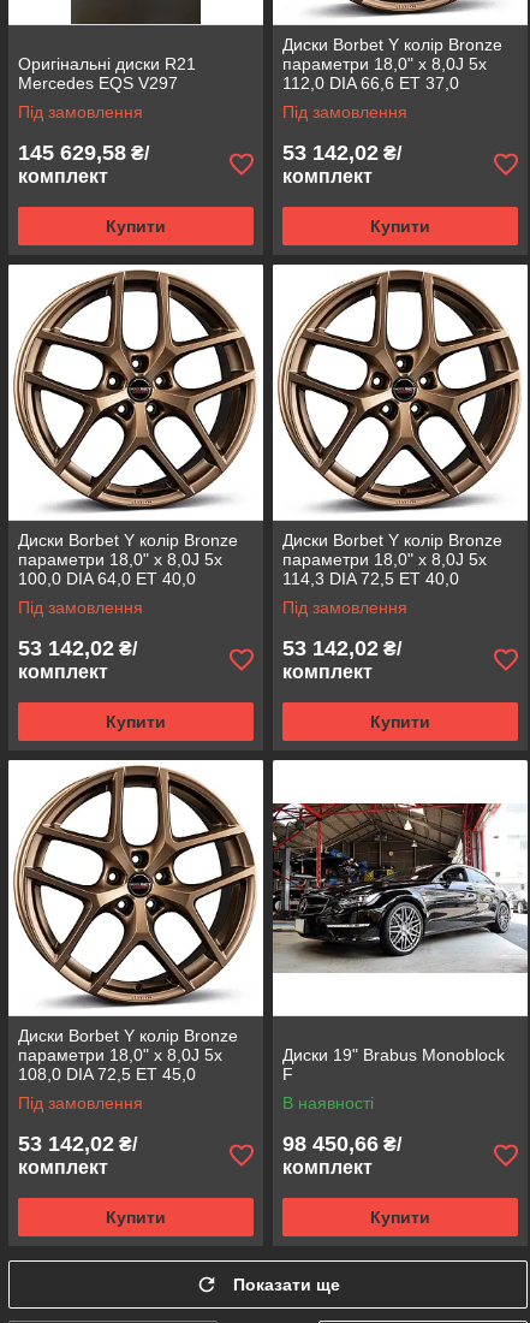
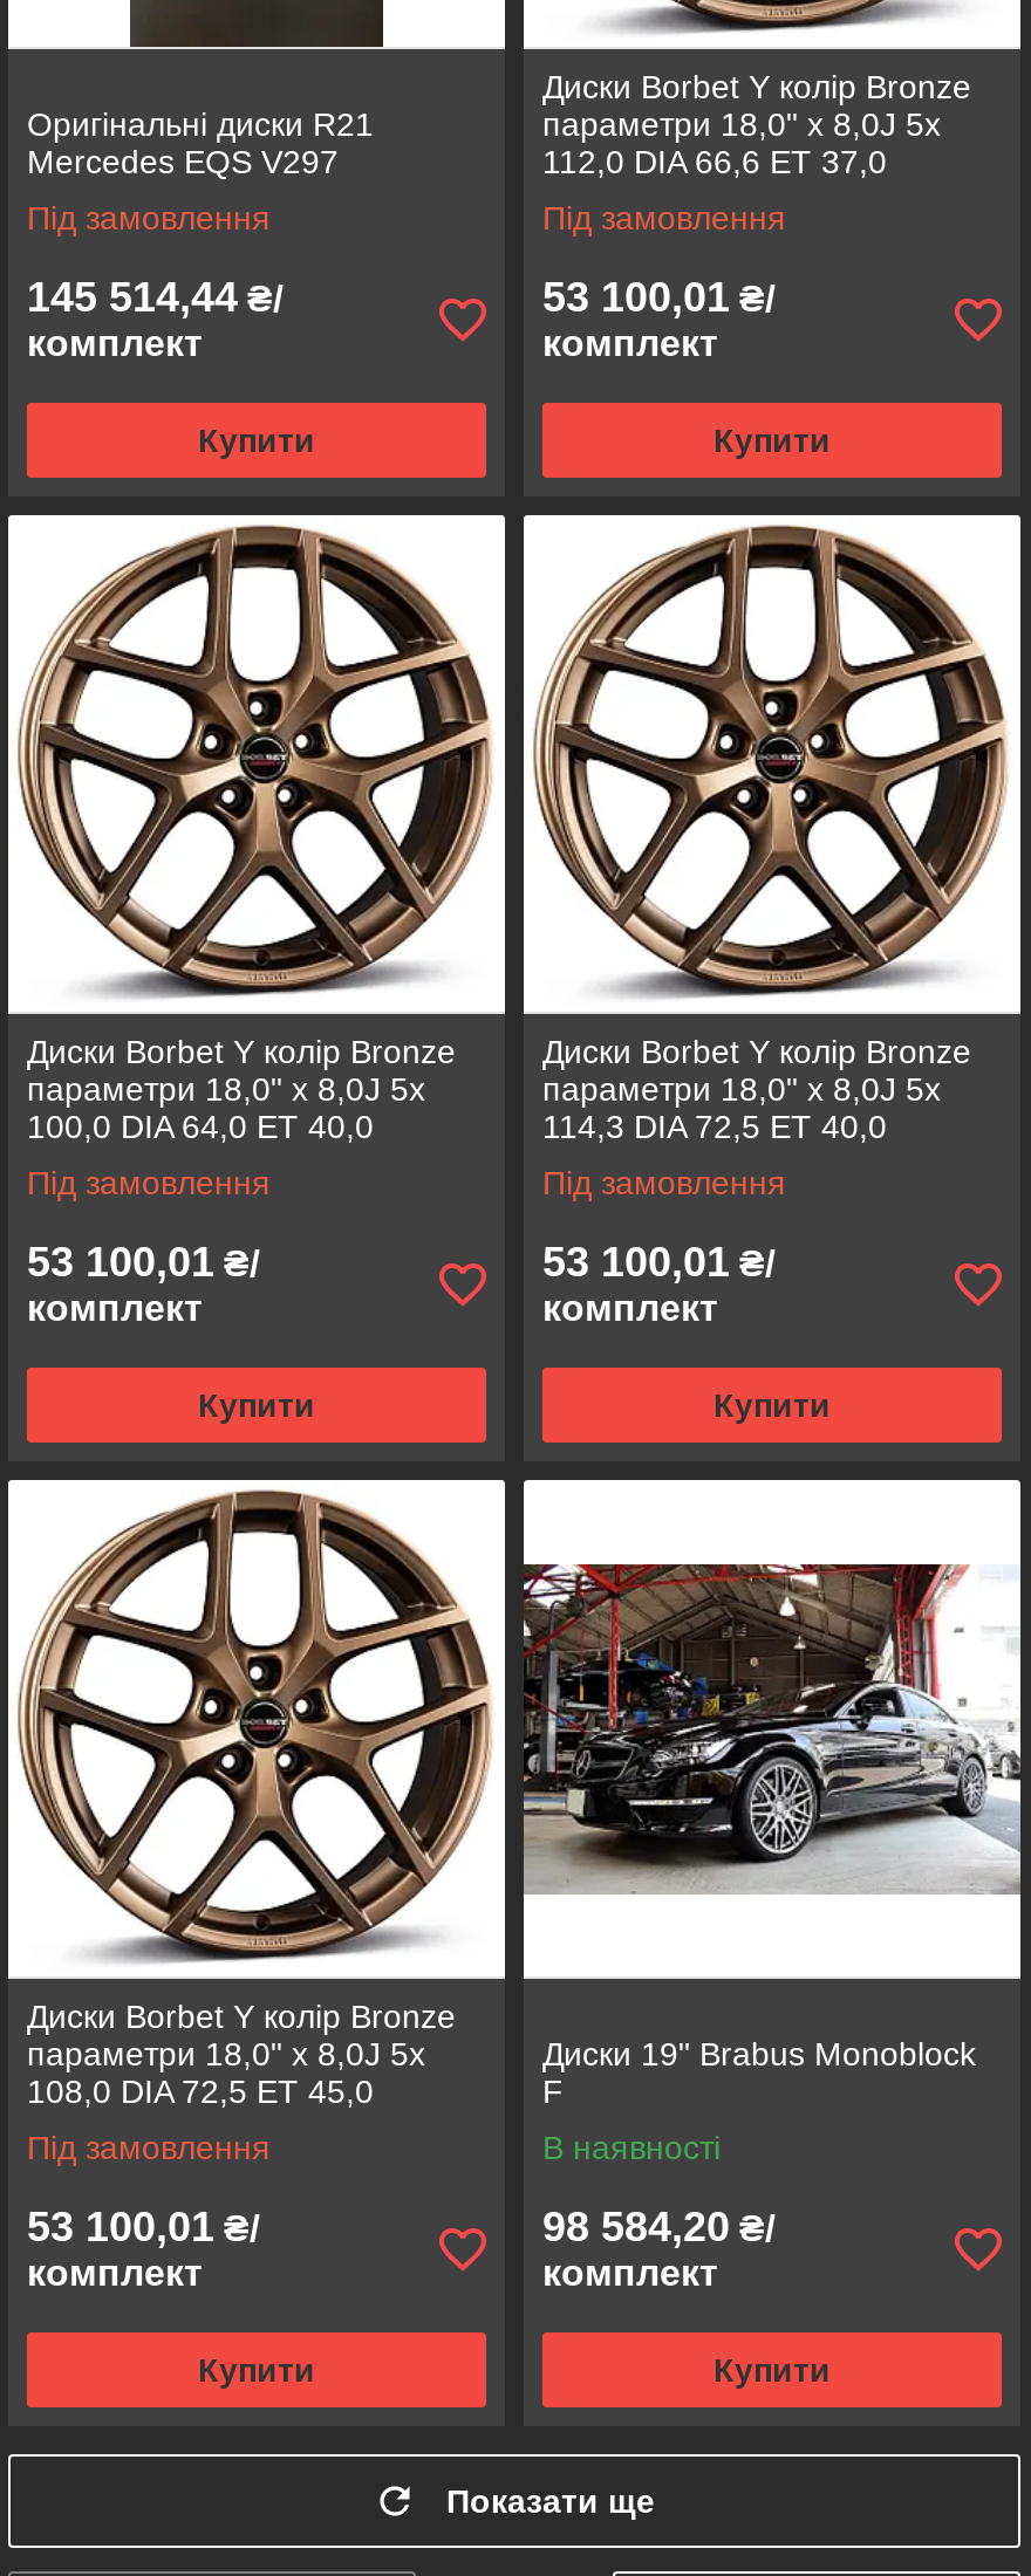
[18,141,149,165] 145 629,58 ₴/ -> [27,274,282,321] 145 514,44 ₴/
[282,141,401,165] 53 142,02 ₴/ -> [542,274,774,321] 53 100,01 ₴/
[18,636,137,661] 53 142,02 ₴/ -> [27,1239,259,1286] 53 100,01 ₴/
[282,636,401,661] 53 142,02 ₴/ -> [542,1239,774,1286] 53 100,01 ₴/
[18,1132,137,1156] 53 142,02 ₴/ -> [27,2204,259,2251] 53 100,01 ₴/
[282,1132,401,1156] 98 450,66 ₴/ -> [542,2204,774,2251] 98 584,20 ₴/

